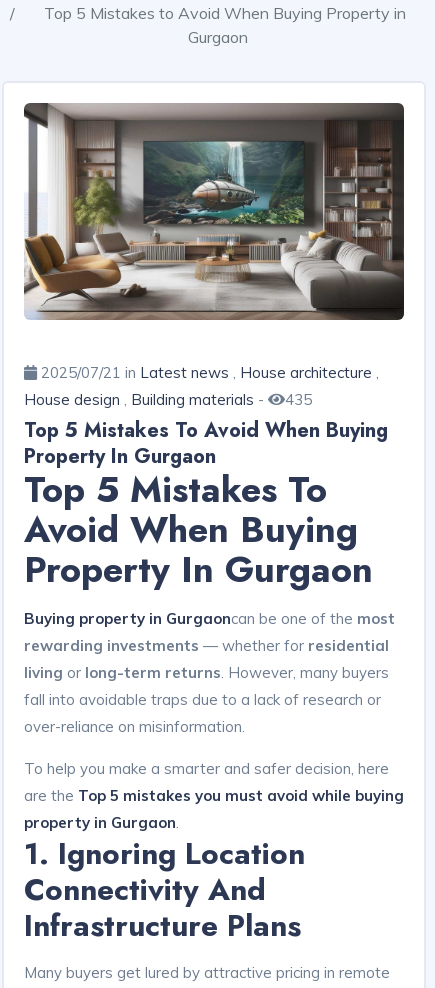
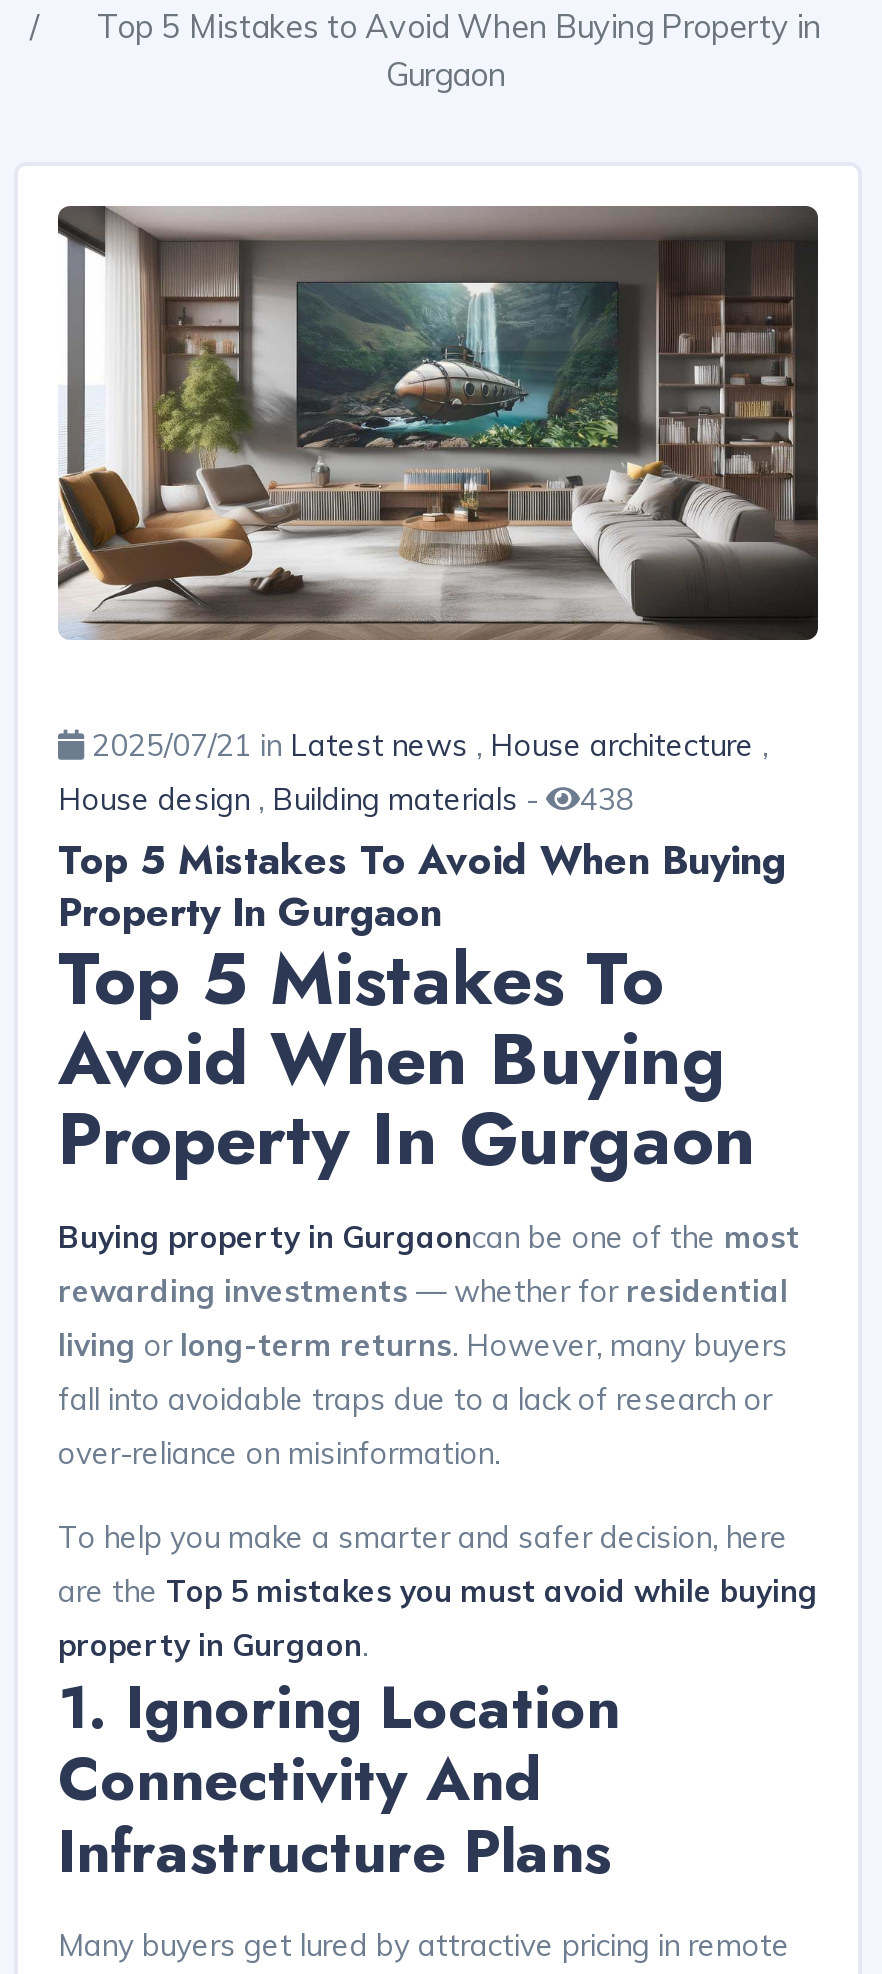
[24,390,312,409] House design, Building materials - 435 -> [58,781,634,819] House design, Building materials - 438

